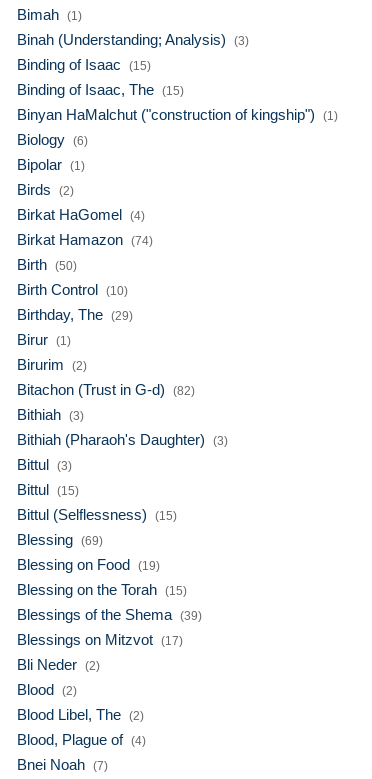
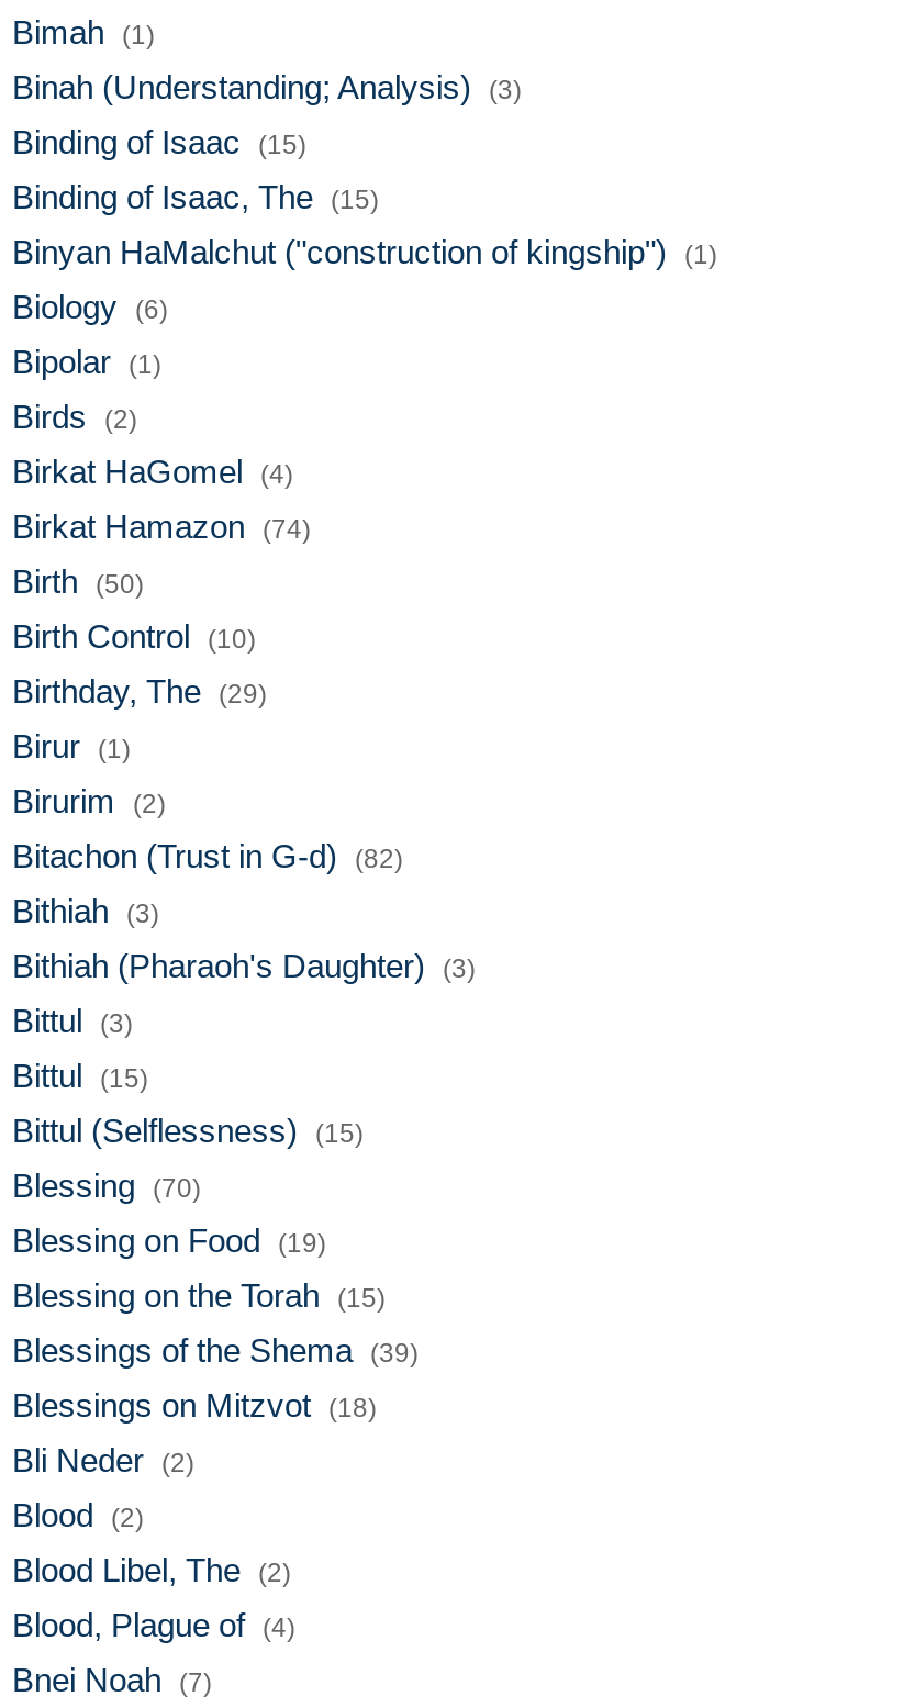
[17,531,103,548] Blessing (69) -> [12,1166,201,1204] Blessing (70)
[17,631,183,648] Blessings on Mitzvot (17) -> [12,1386,377,1424] Blessings on Mitzvot (18)

